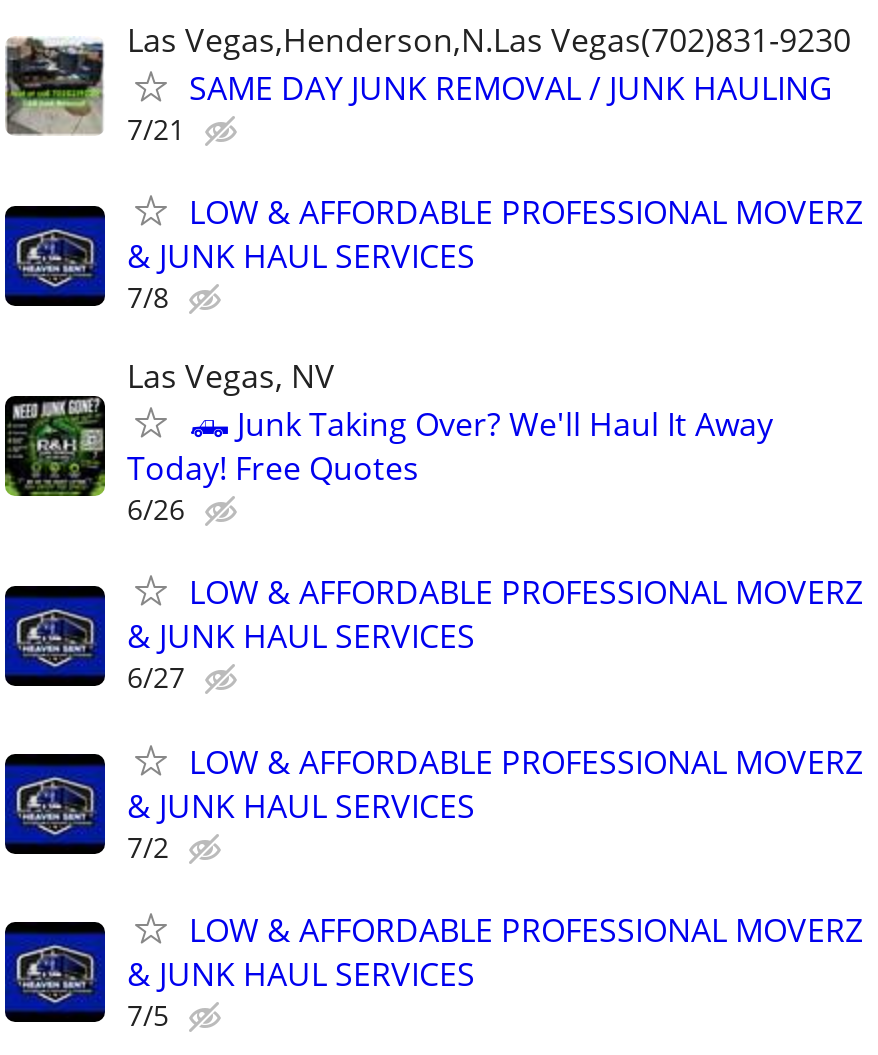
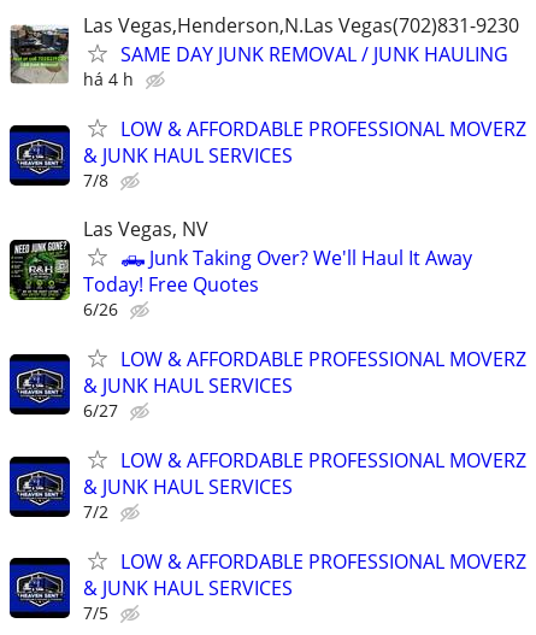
[127,109,185,147] 7/21 -> [83,68,134,91] há 4 h

